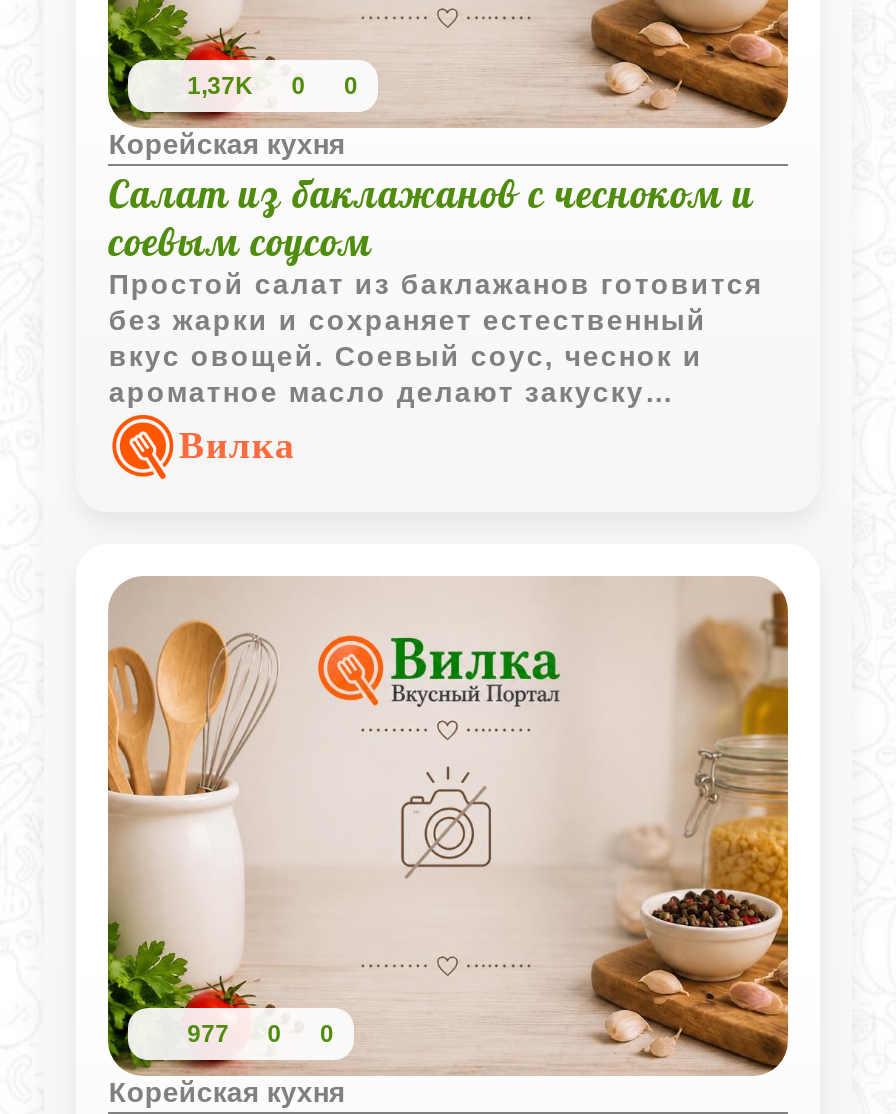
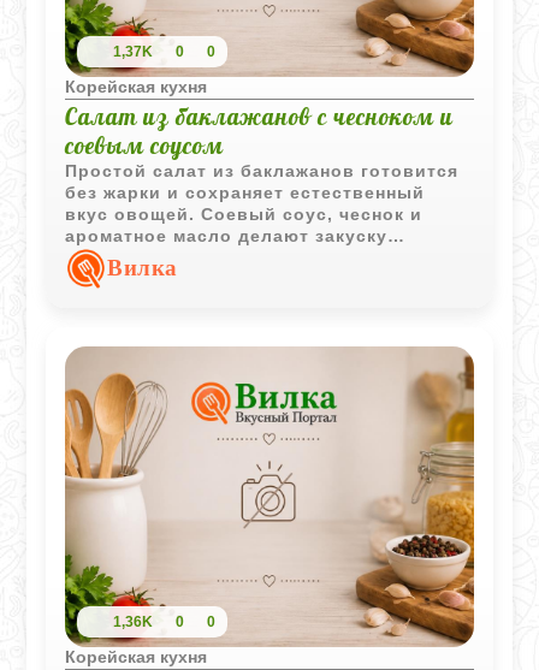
[187,1020,334,1048] 977 0 0 -> [113,613,215,630] 1,36K 0 0

